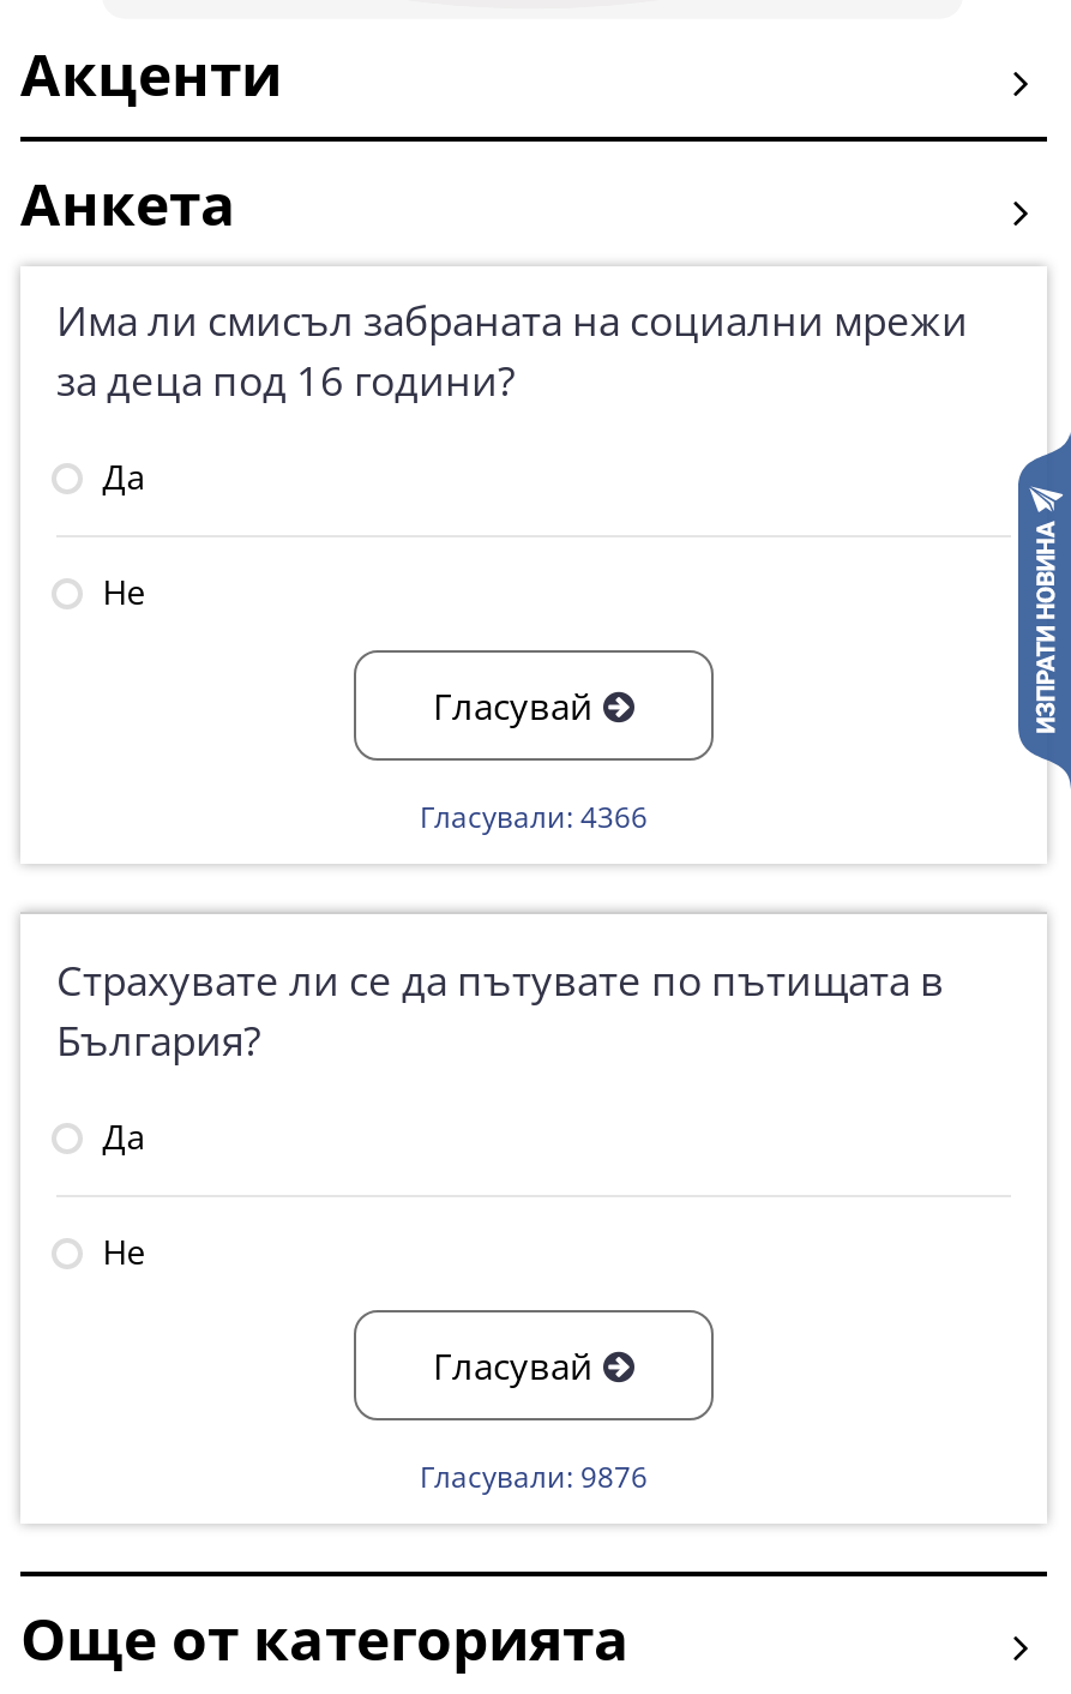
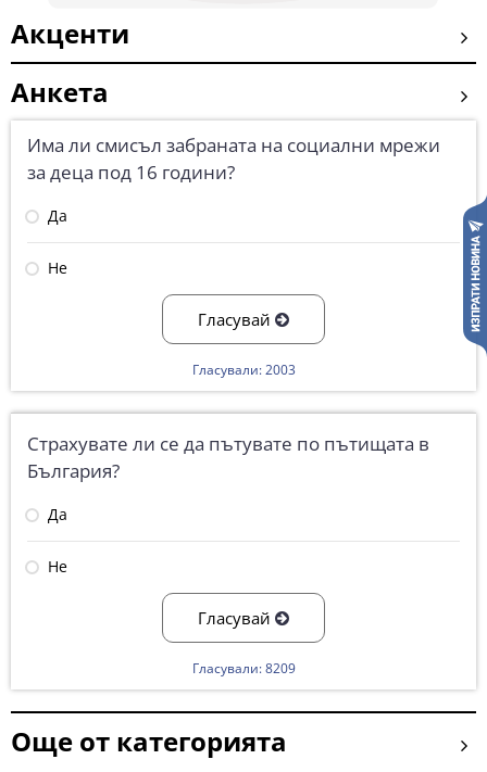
[420,798,648,839] Гласували: 4366 -> [192,361,295,379] Гласували: 2003
[420,1458,648,1498] Гласували: 9876 -> [192,660,295,678] Гласували: 8209

